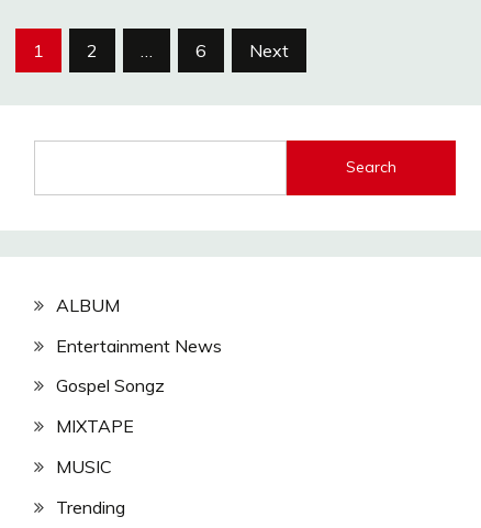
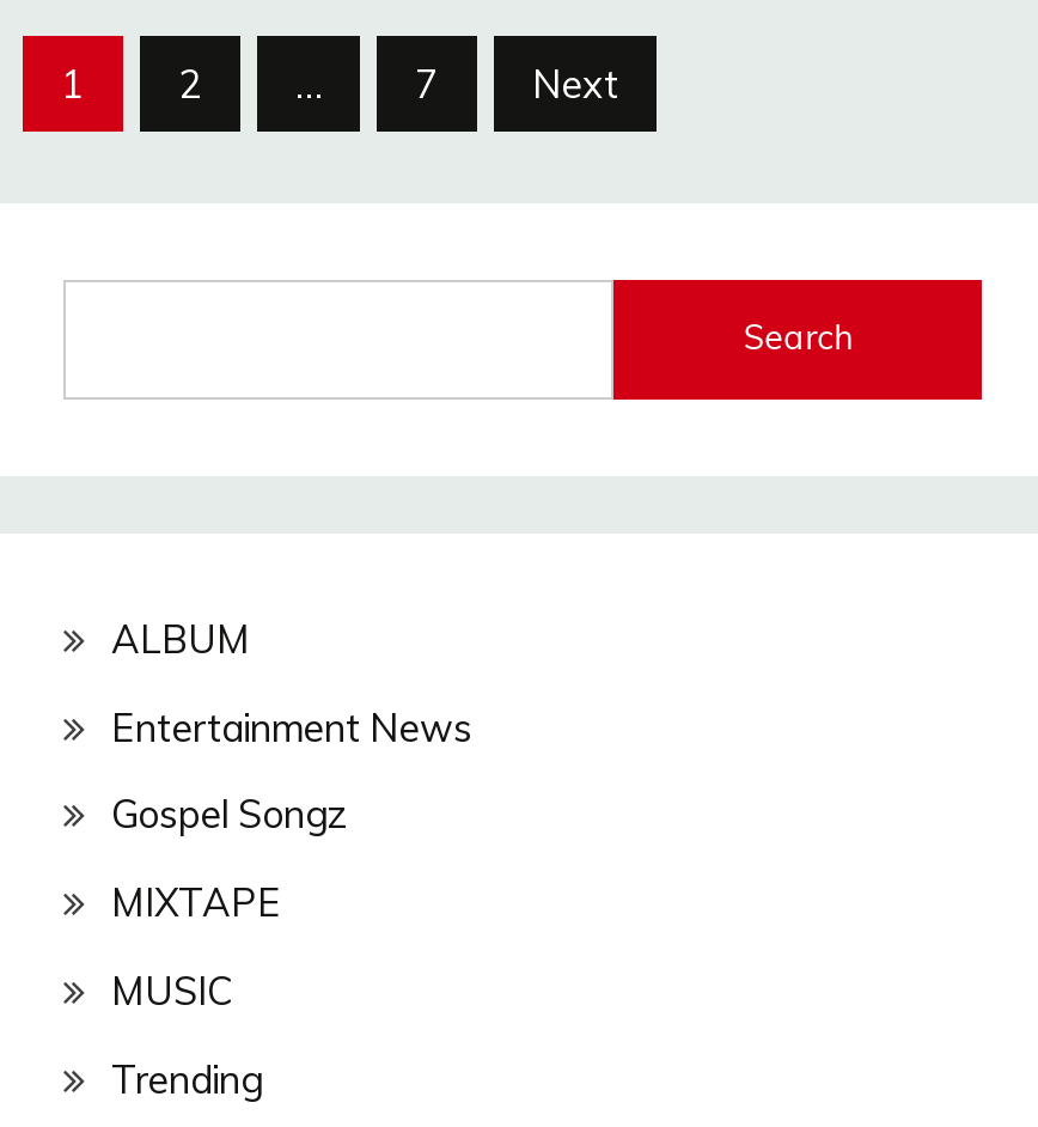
[195,39,206,61] 6 -> [415,60,439,107] 7

